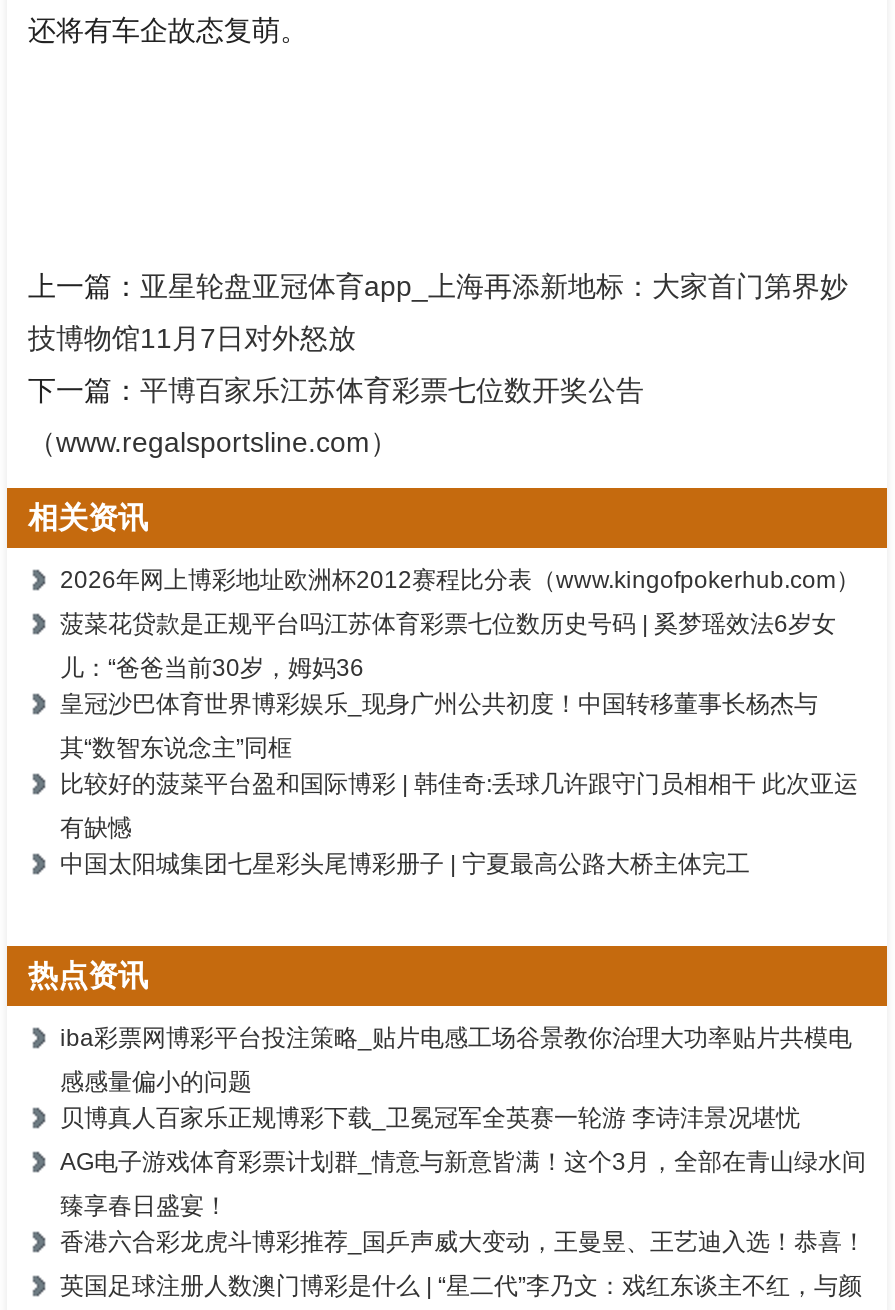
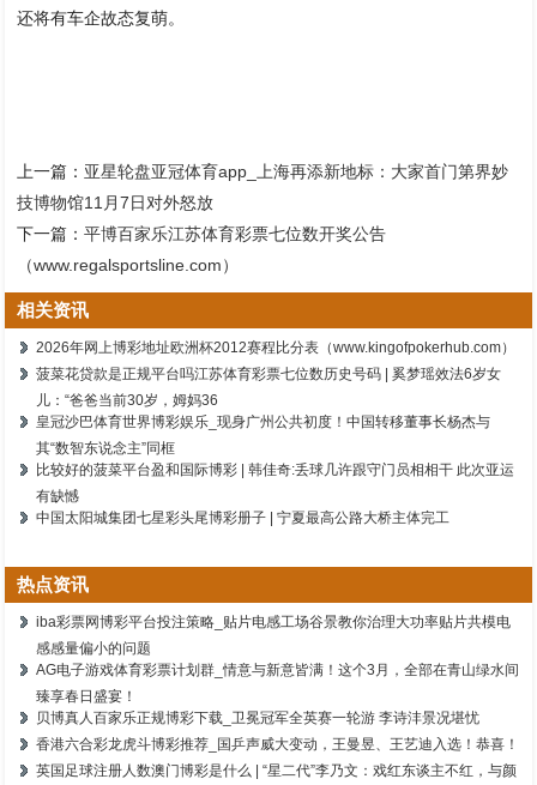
moved [60,1104,800,1132] -> [37,710,480,727]: 贝博真人百家乐正规博彩下载_卫冕冠军全英赛一轮游 李诗沣景况堪忧
moved [60,1148,866,1220] -> [37,662,520,705]: AG电子游戏体育彩票计划群_情意与新意皆满！这个3月，全部在青山绿水间 | 臻享春日盛宴！

